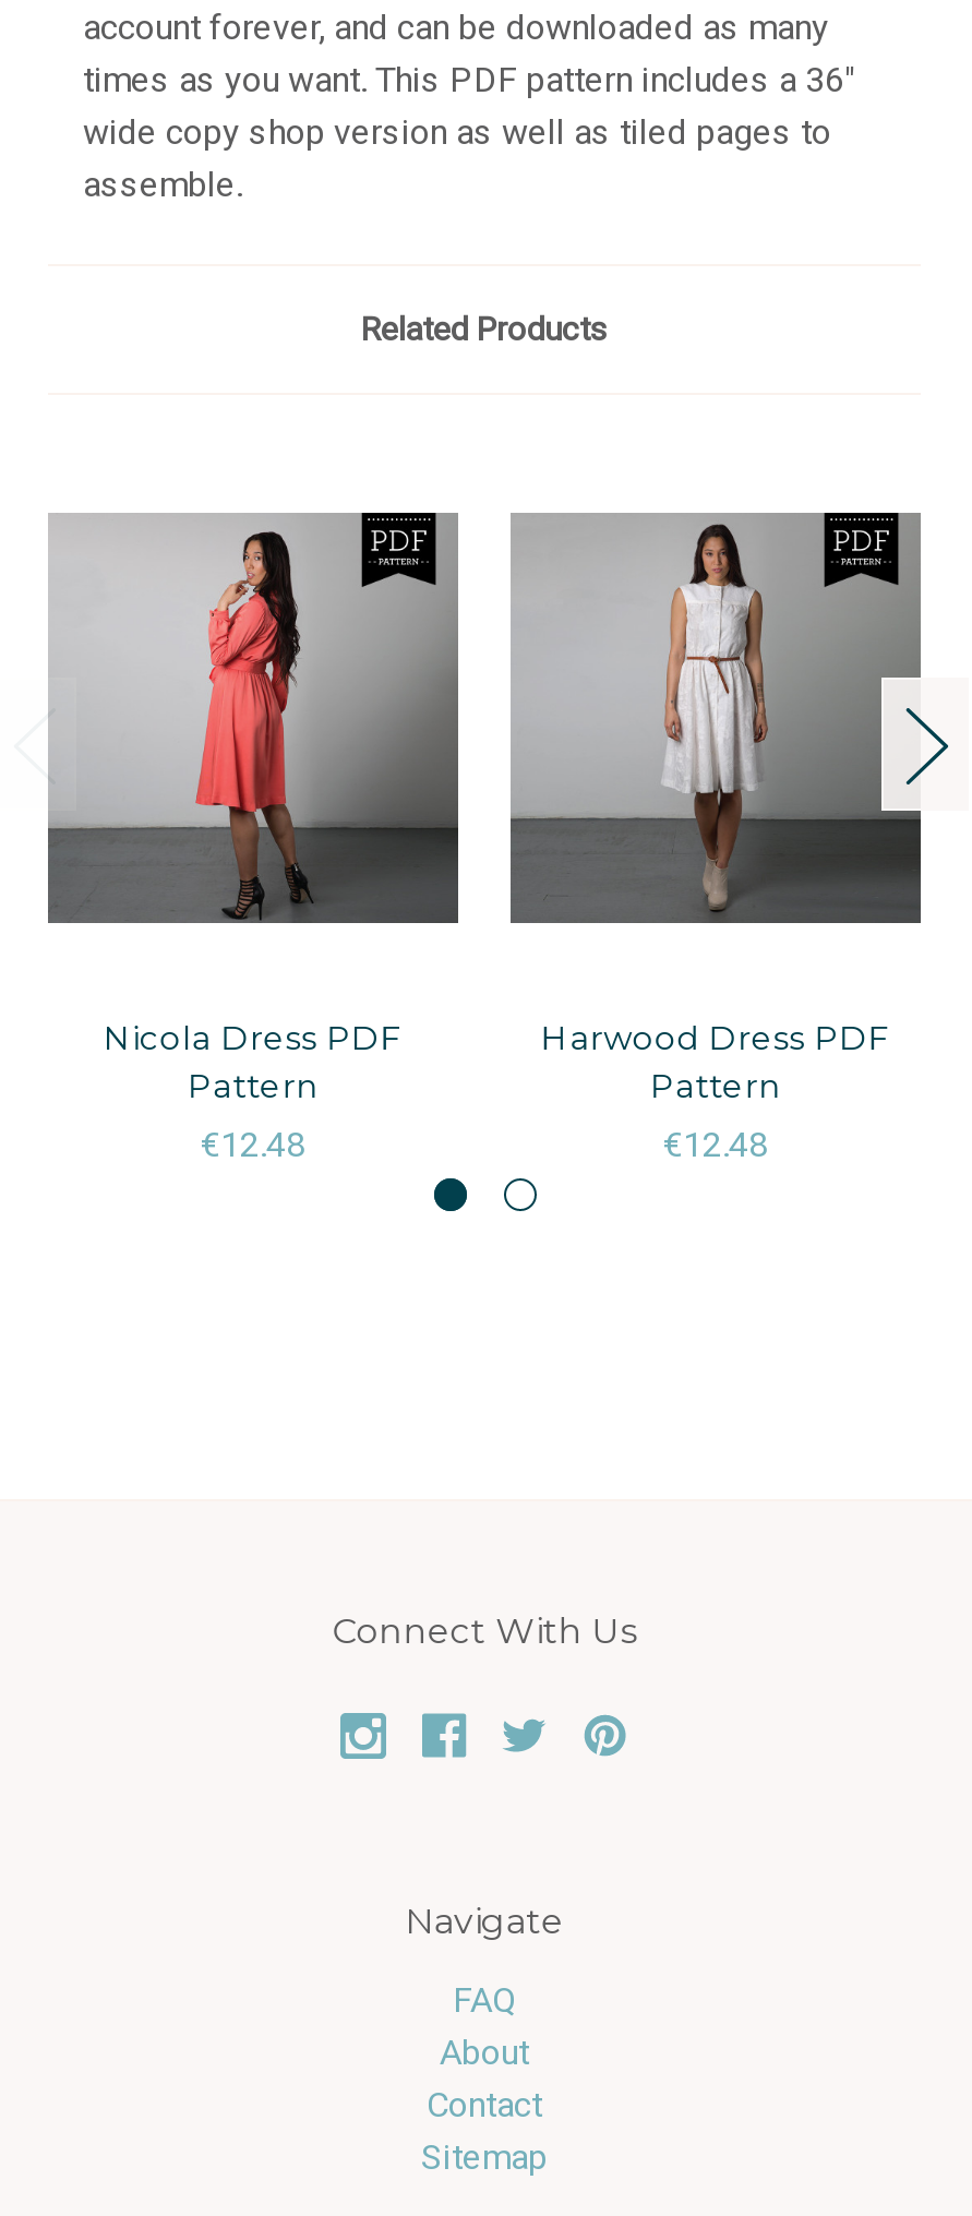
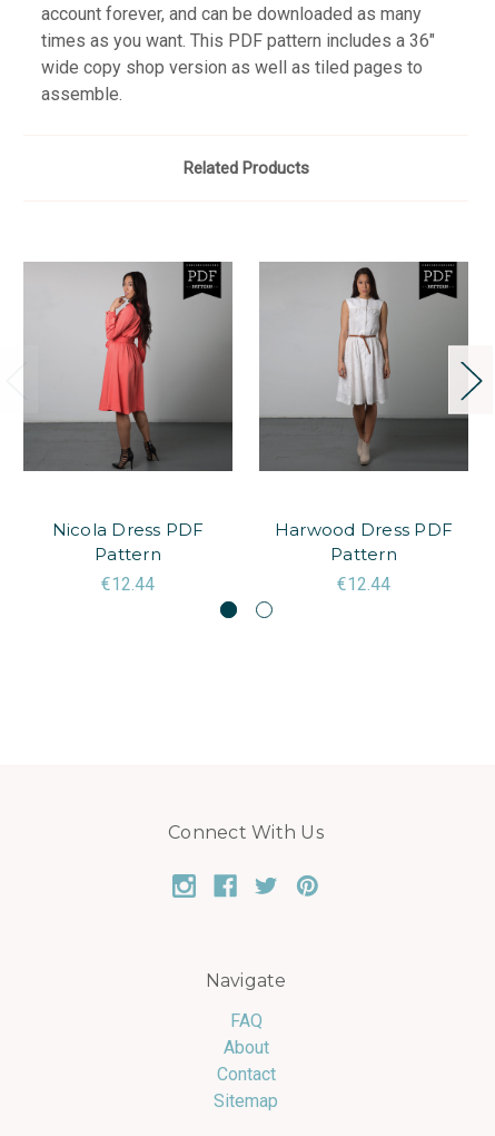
[201,1123,305,1164] €12.48 -> [101,573,155,594] €12.44
[663,1123,768,1164] €12.48 -> [337,573,390,594] €12.44

